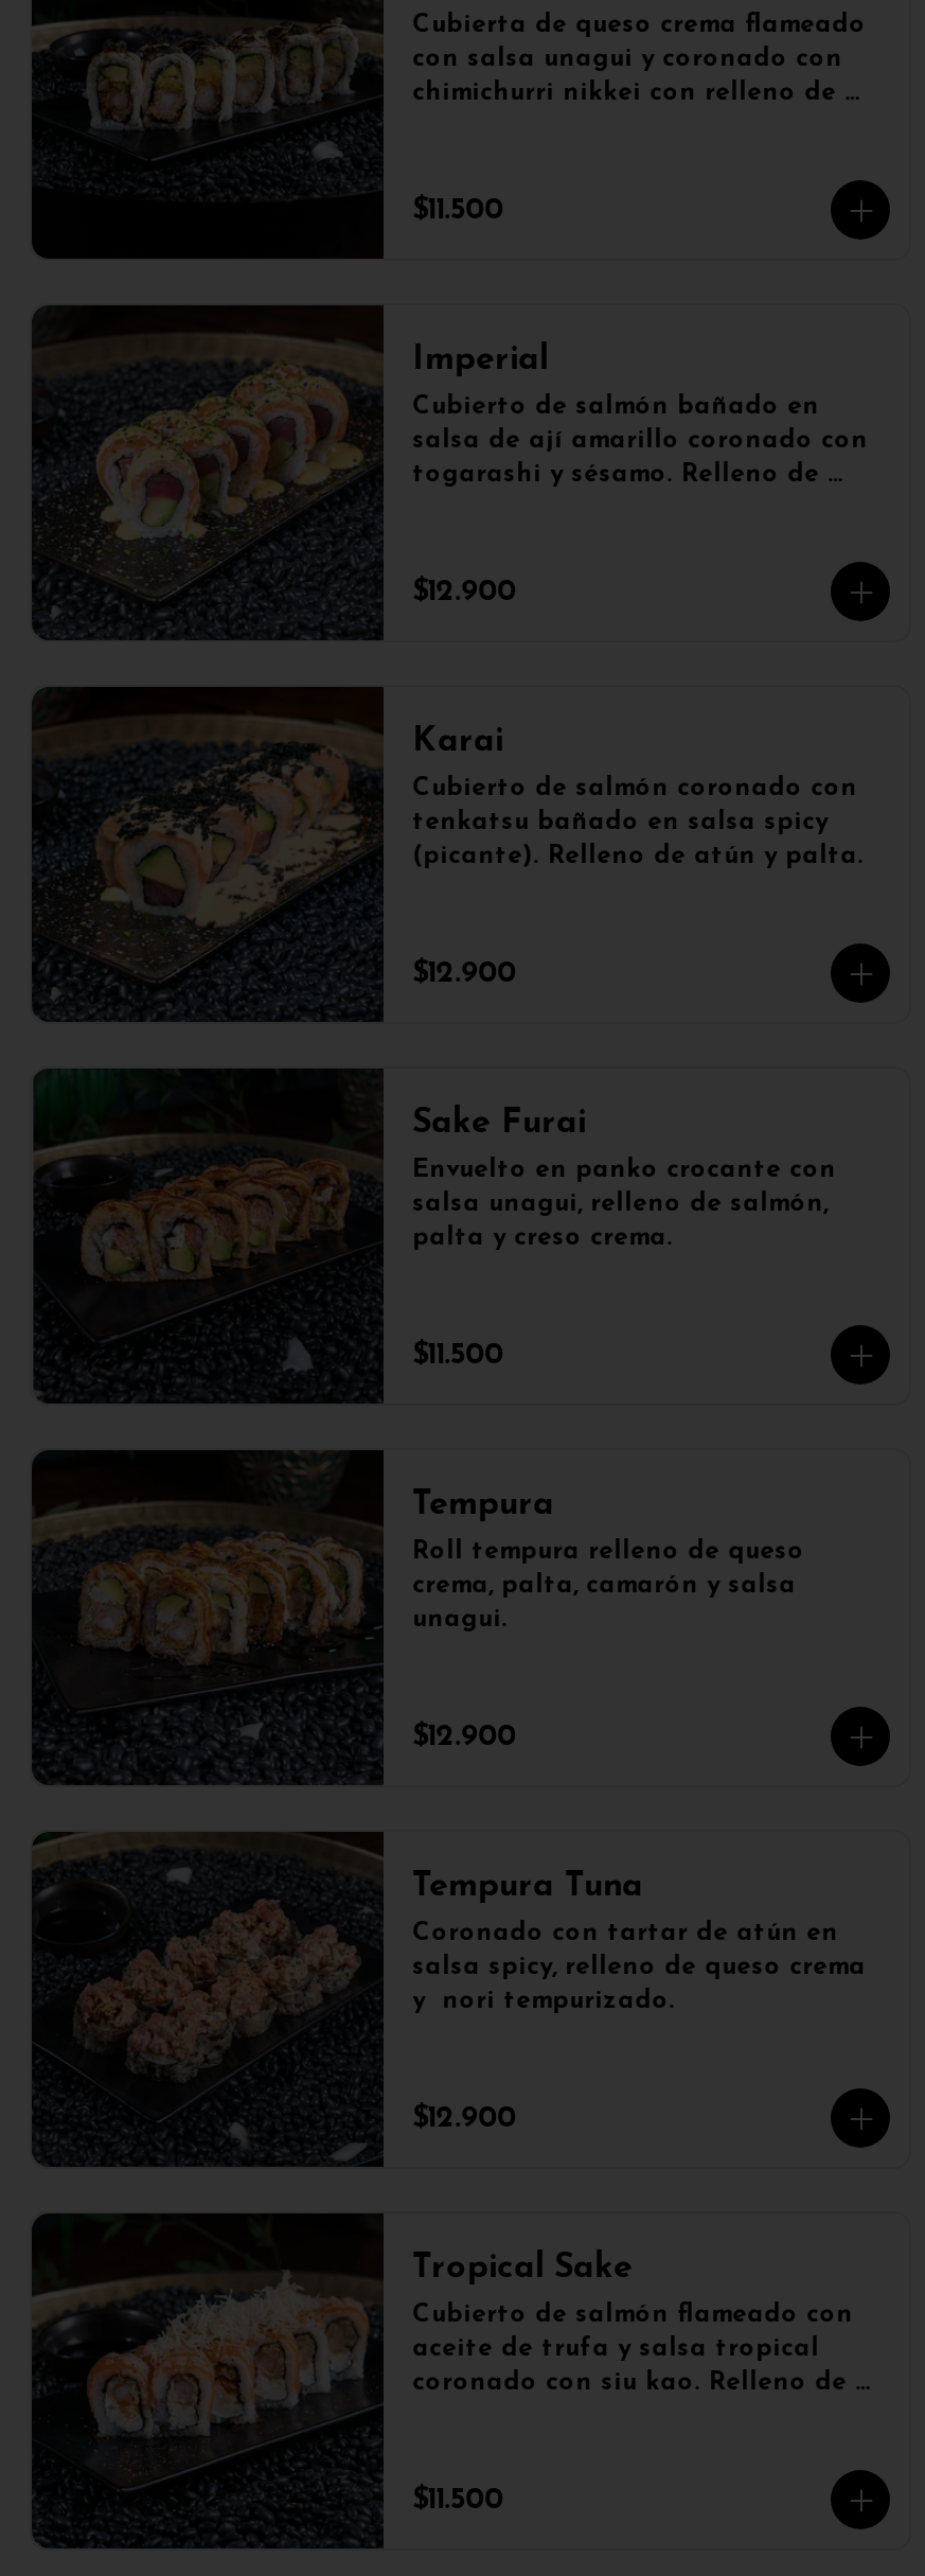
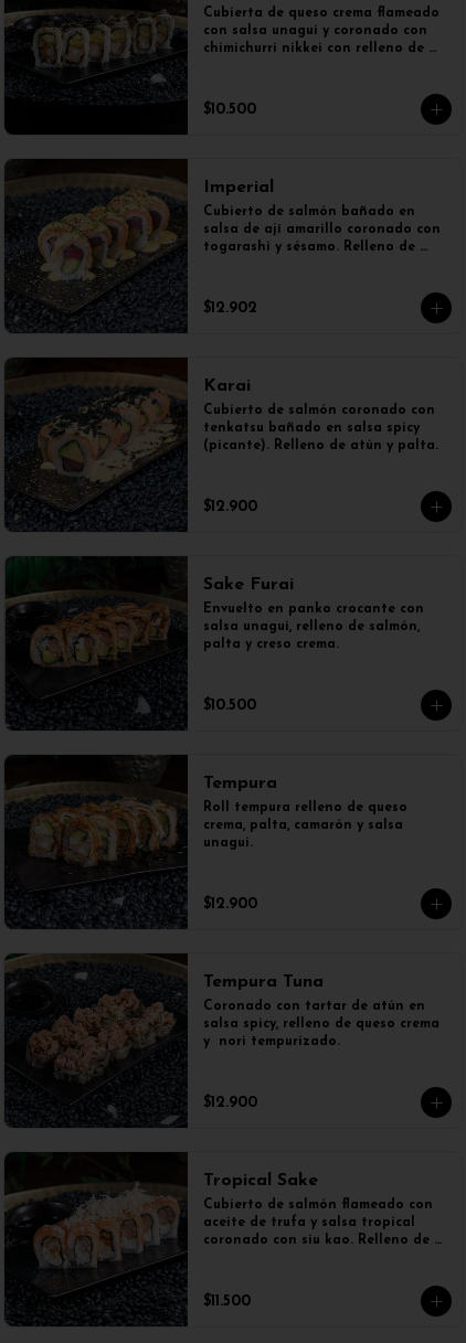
[412,195,504,227] $11.500 -> [203,102,256,118] $10.500
[412,577,516,608] $12.900 -> [203,300,257,317] $12.902
[412,1340,504,1372] $11.500 -> [203,697,256,714] $10.500

